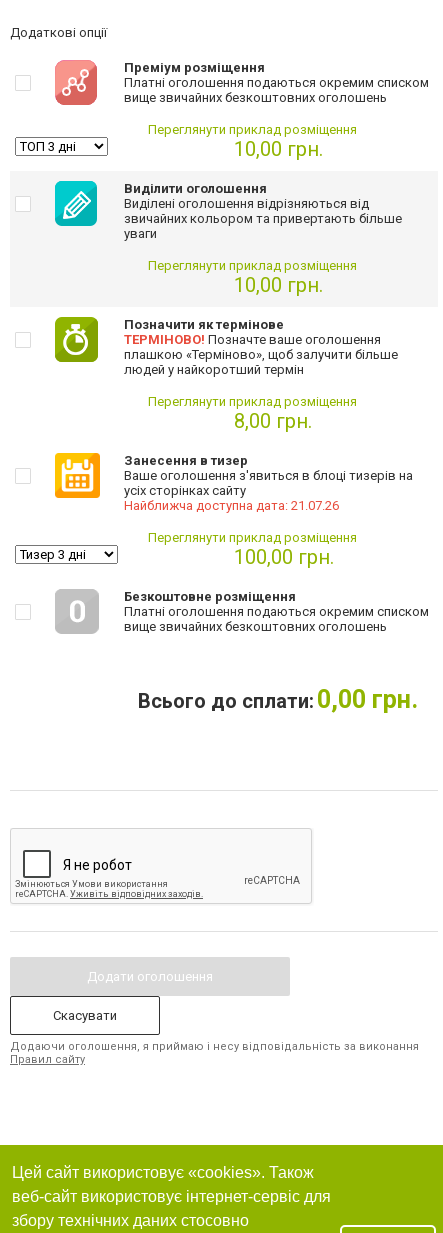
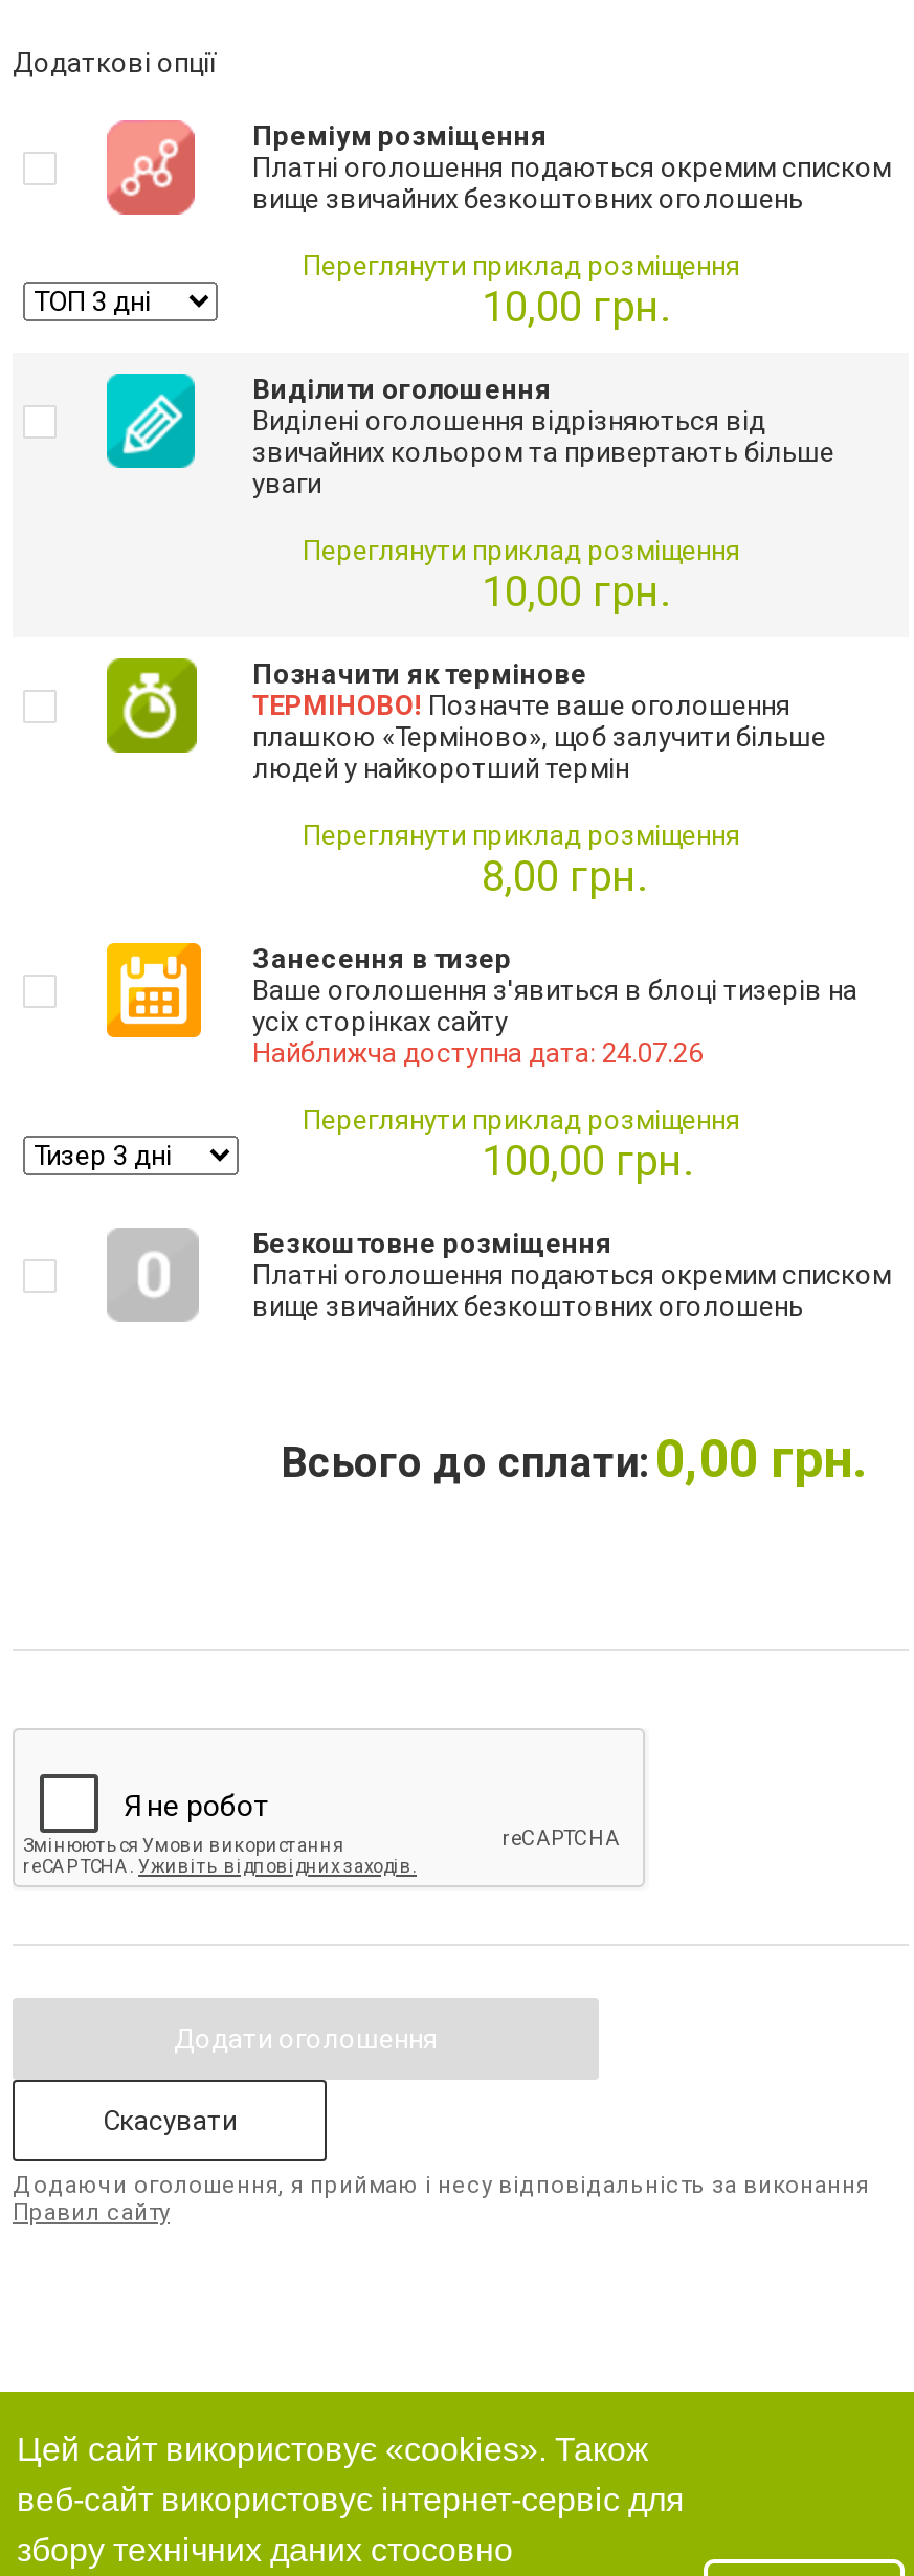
[124,498,339,513] Найближча доступна дата: 21.07.26 -> [252,1037,703,1068] Найближча доступна дата: 24.07.26

